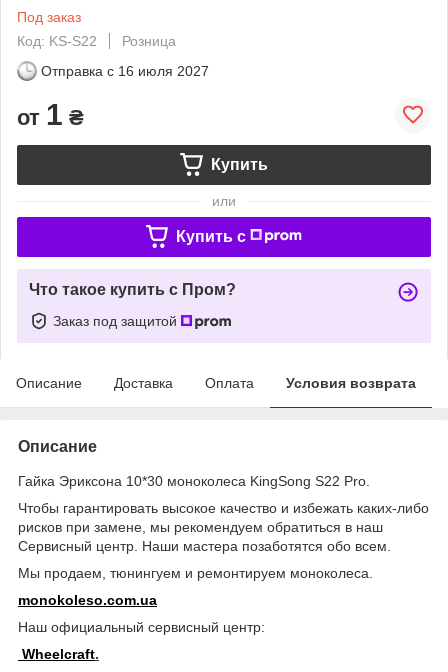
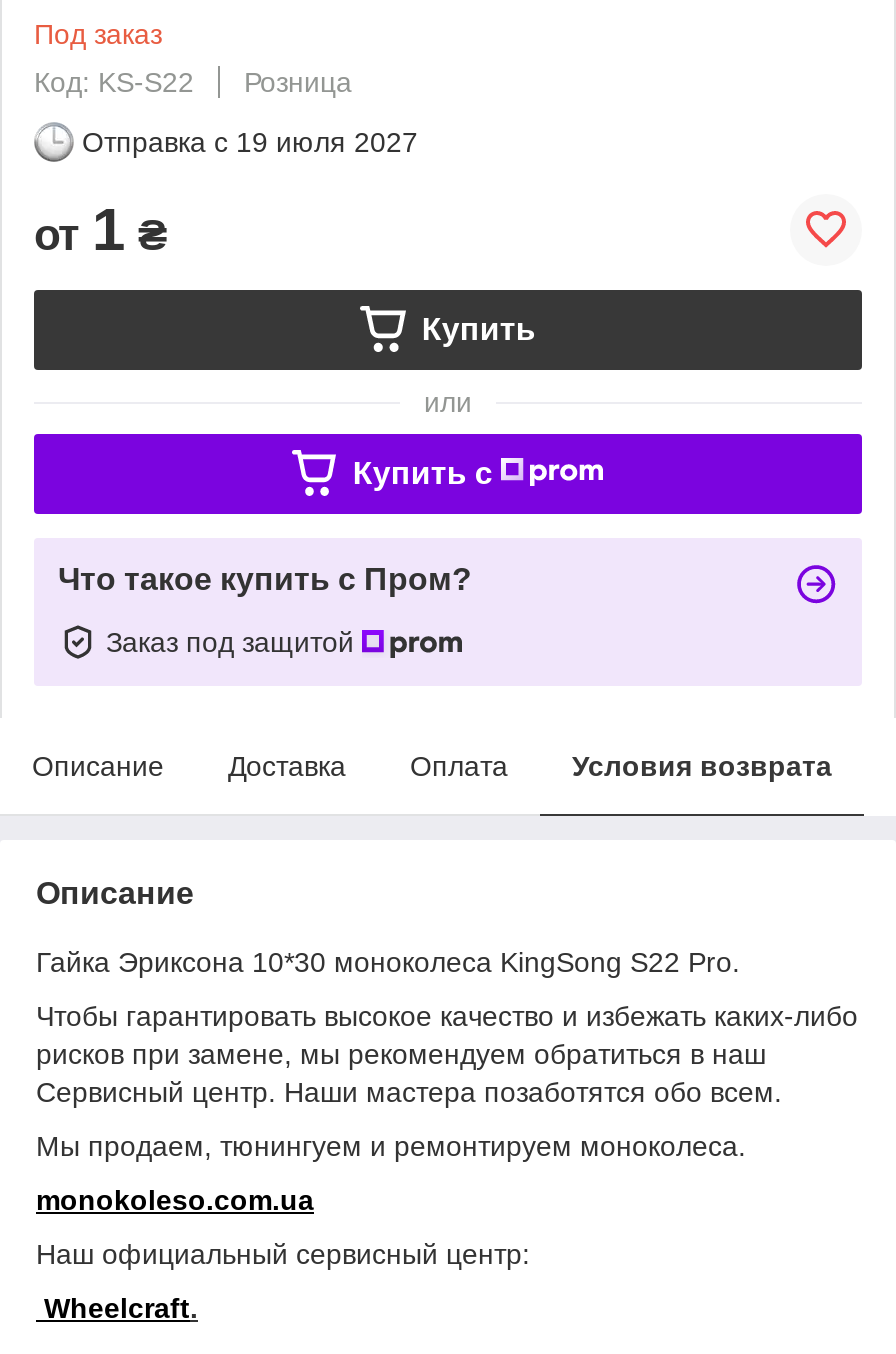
[41,63,209,79] Отправка с 16 июля 2027 -> [82,126,418,158] Отправка с 19 июля 2027

